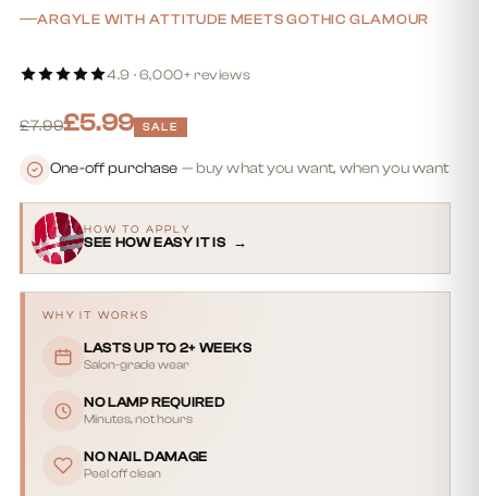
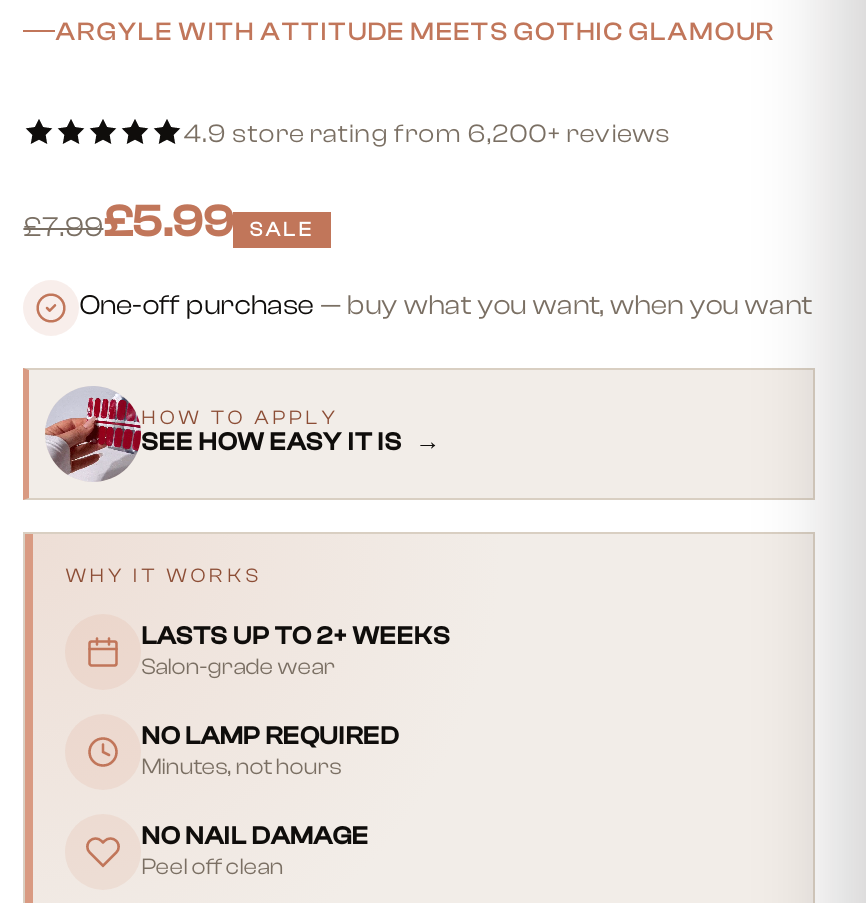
[107,66,251,82] 4.9 · 6,000+ reviews -> [183,117,671,147] 4.9 store rating from 6,200+ reviews
[30,211,81,265] [image] -> [43,386,135,482] [image]

